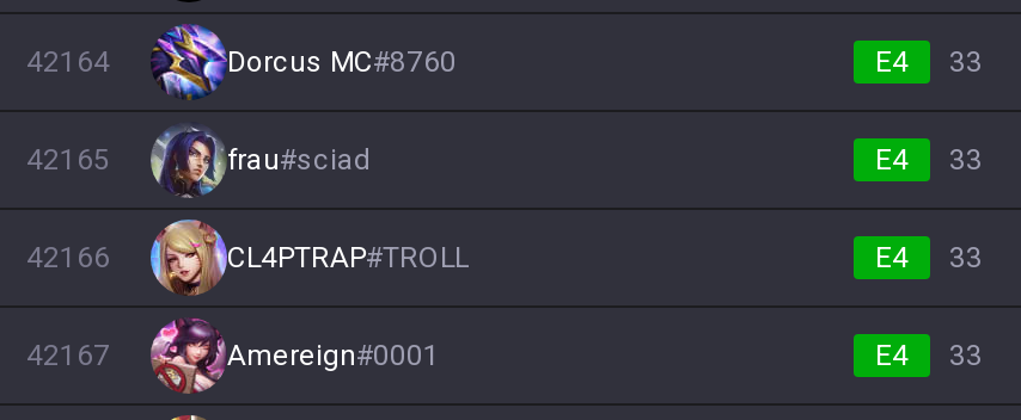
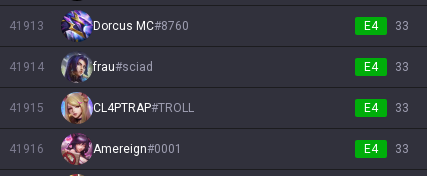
[26,45,110,79] 42164 -> [9,19,44,33] 41913
[26,143,110,177] 42165 -> [9,60,44,74] 41914
[26,241,110,274] 42166 -> [9,101,44,115] 41915
[26,339,110,372] 42167 -> [9,142,44,156] 41916

